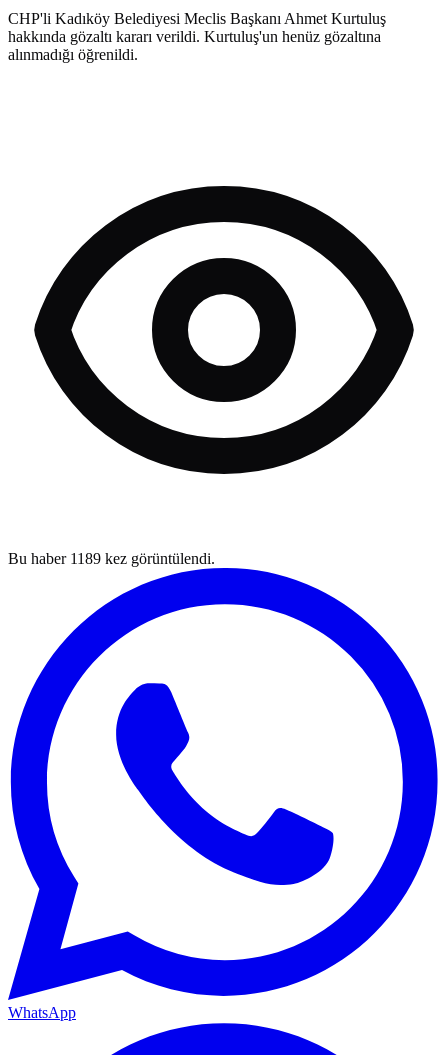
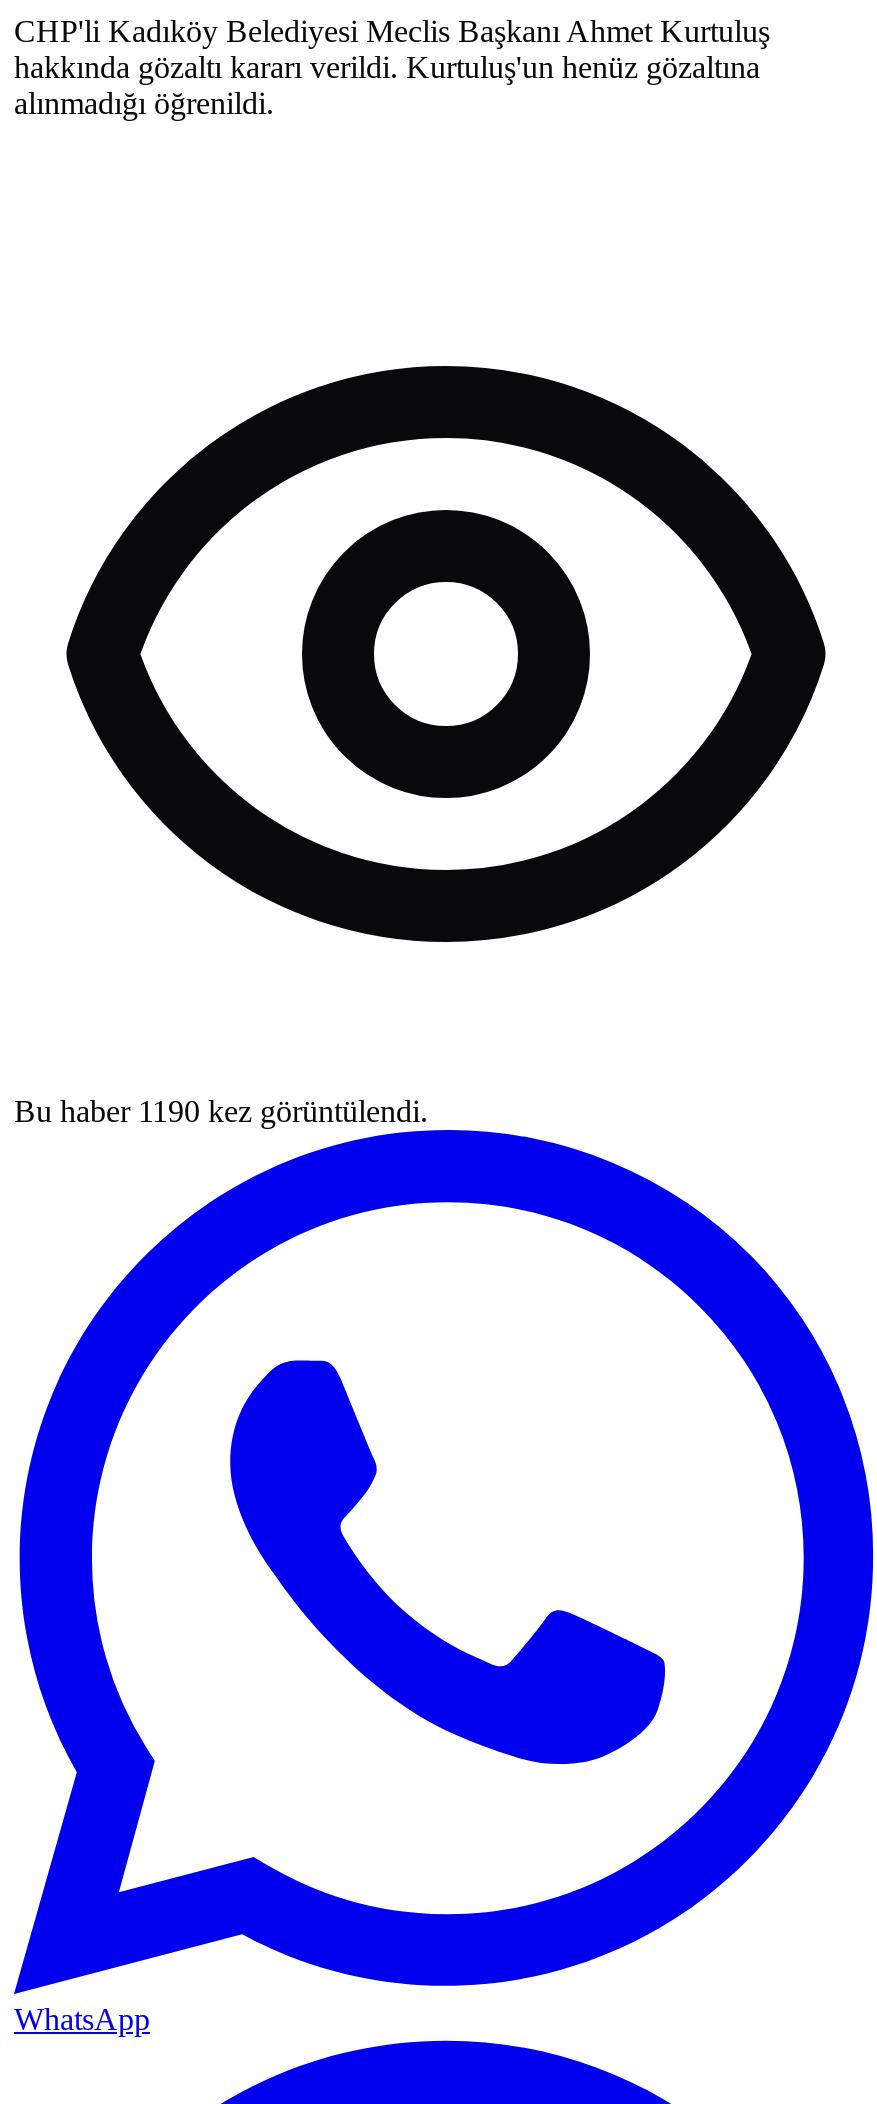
[8,550,215,567] Bu haber 1189 kez görüntülendi. -> [14,1093,428,1127] Bu haber 1190 kez görüntülendi.

